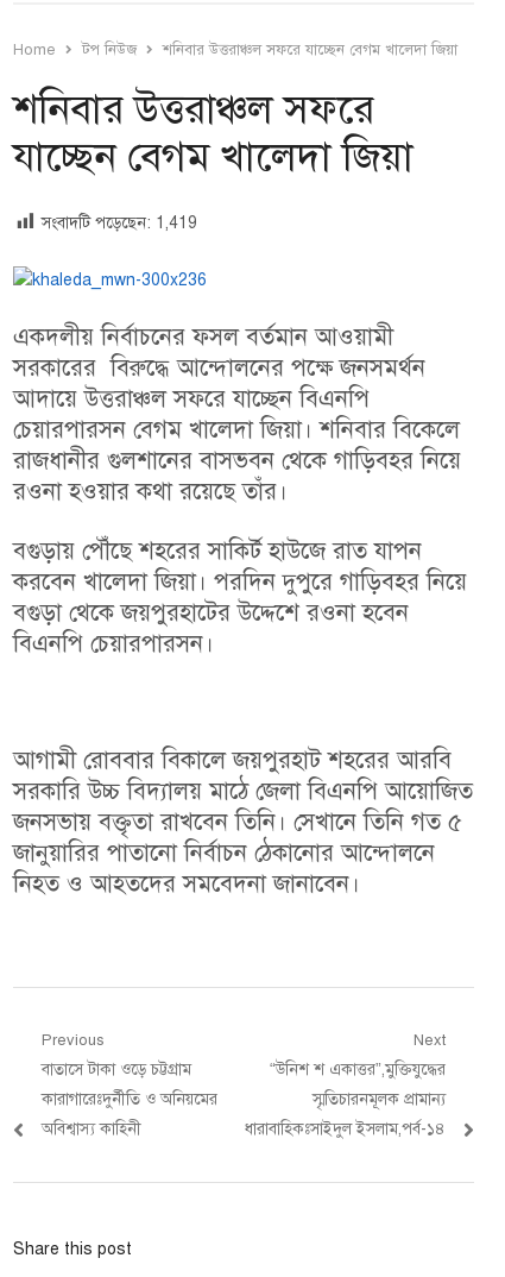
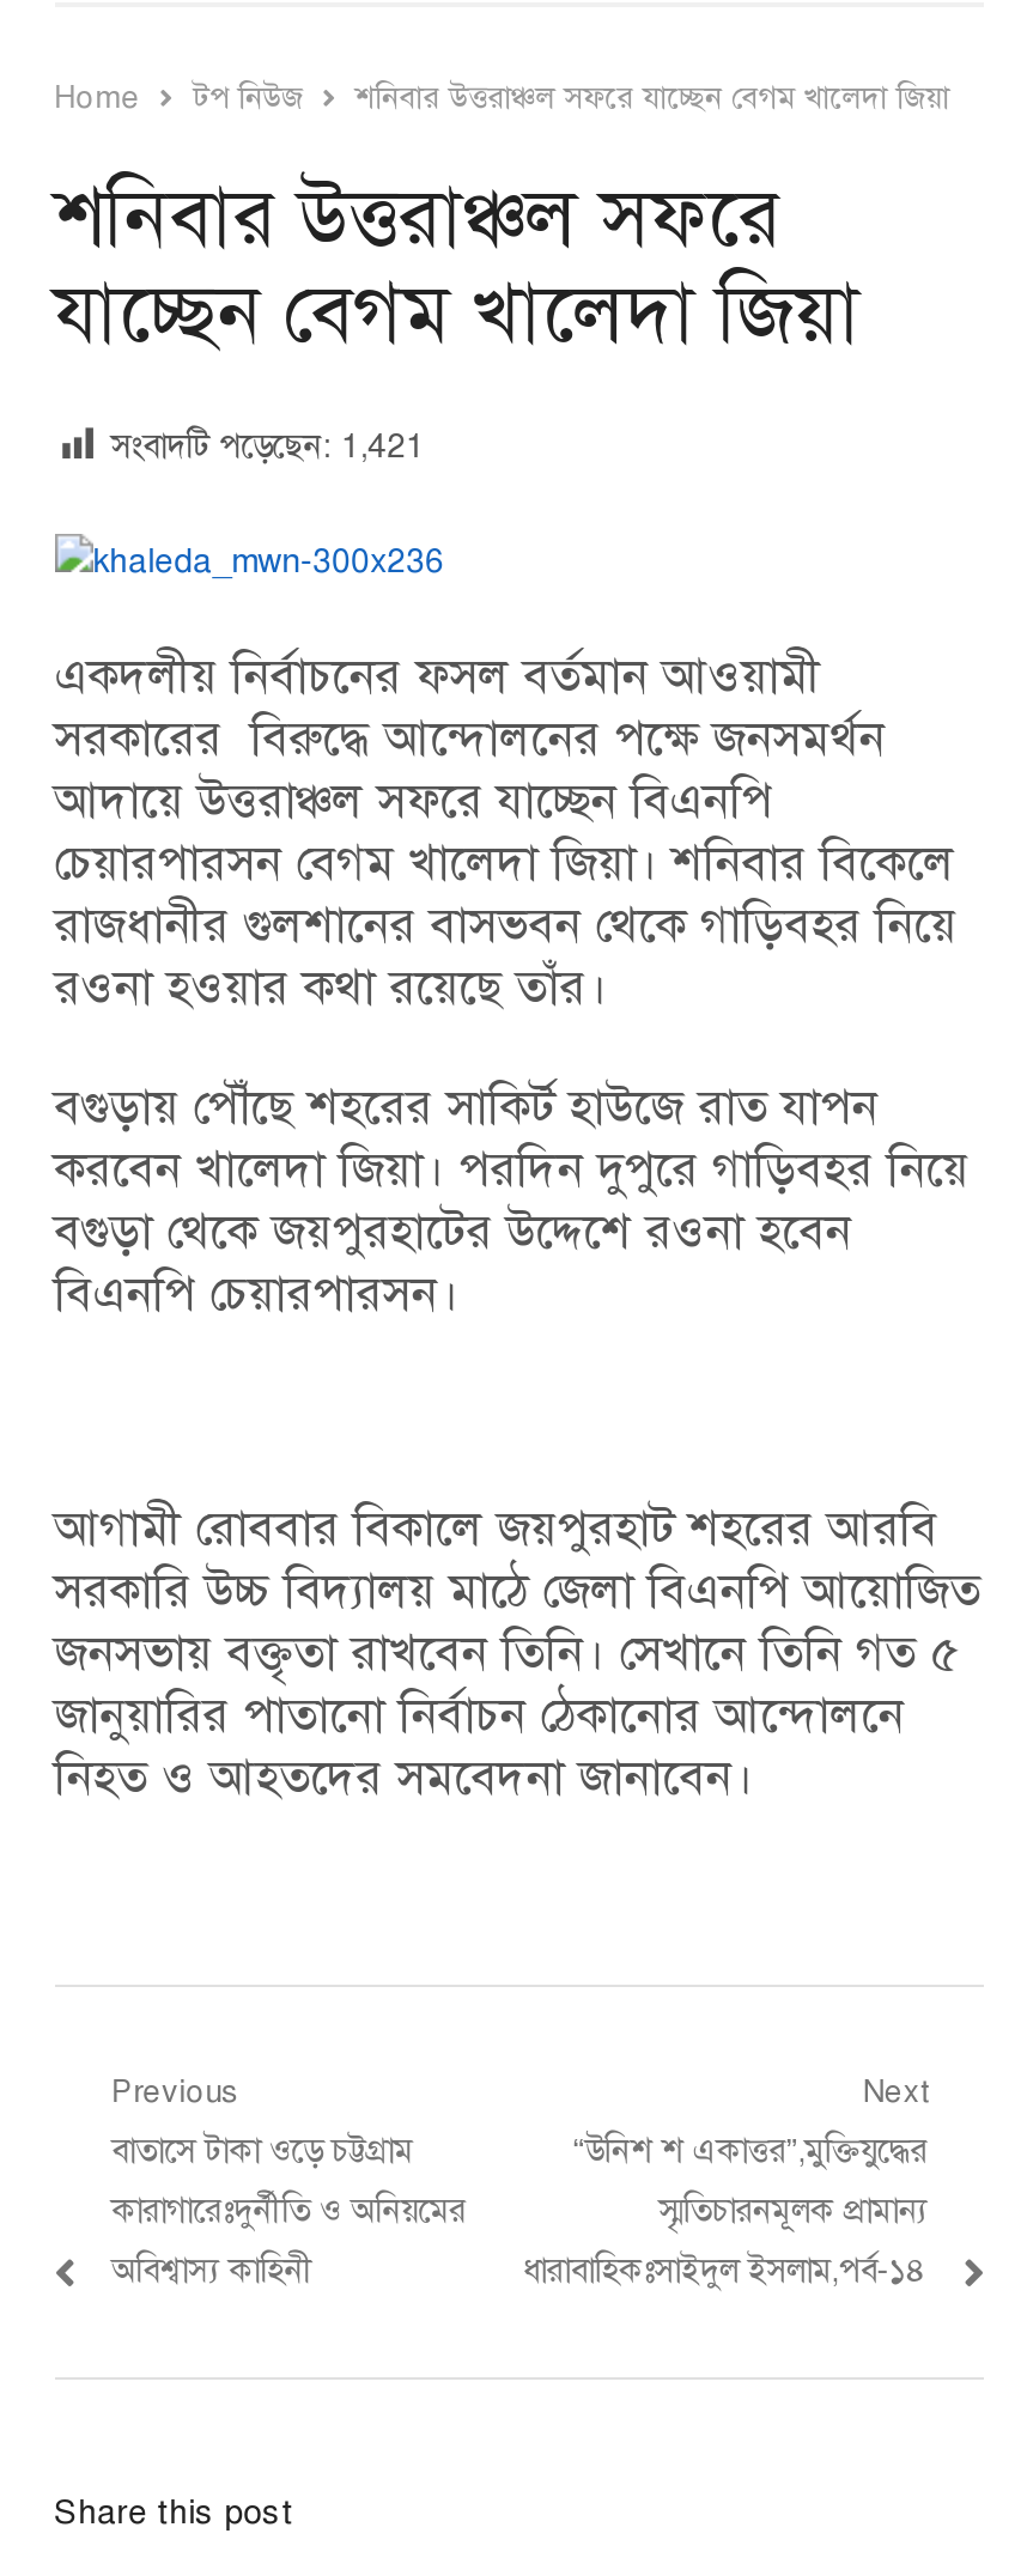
[41,213,197,233] সংবাদটি পড়েছেন: 1,419 -> [112,426,425,467] সংবাদটি পড়েছেন: 1,421

